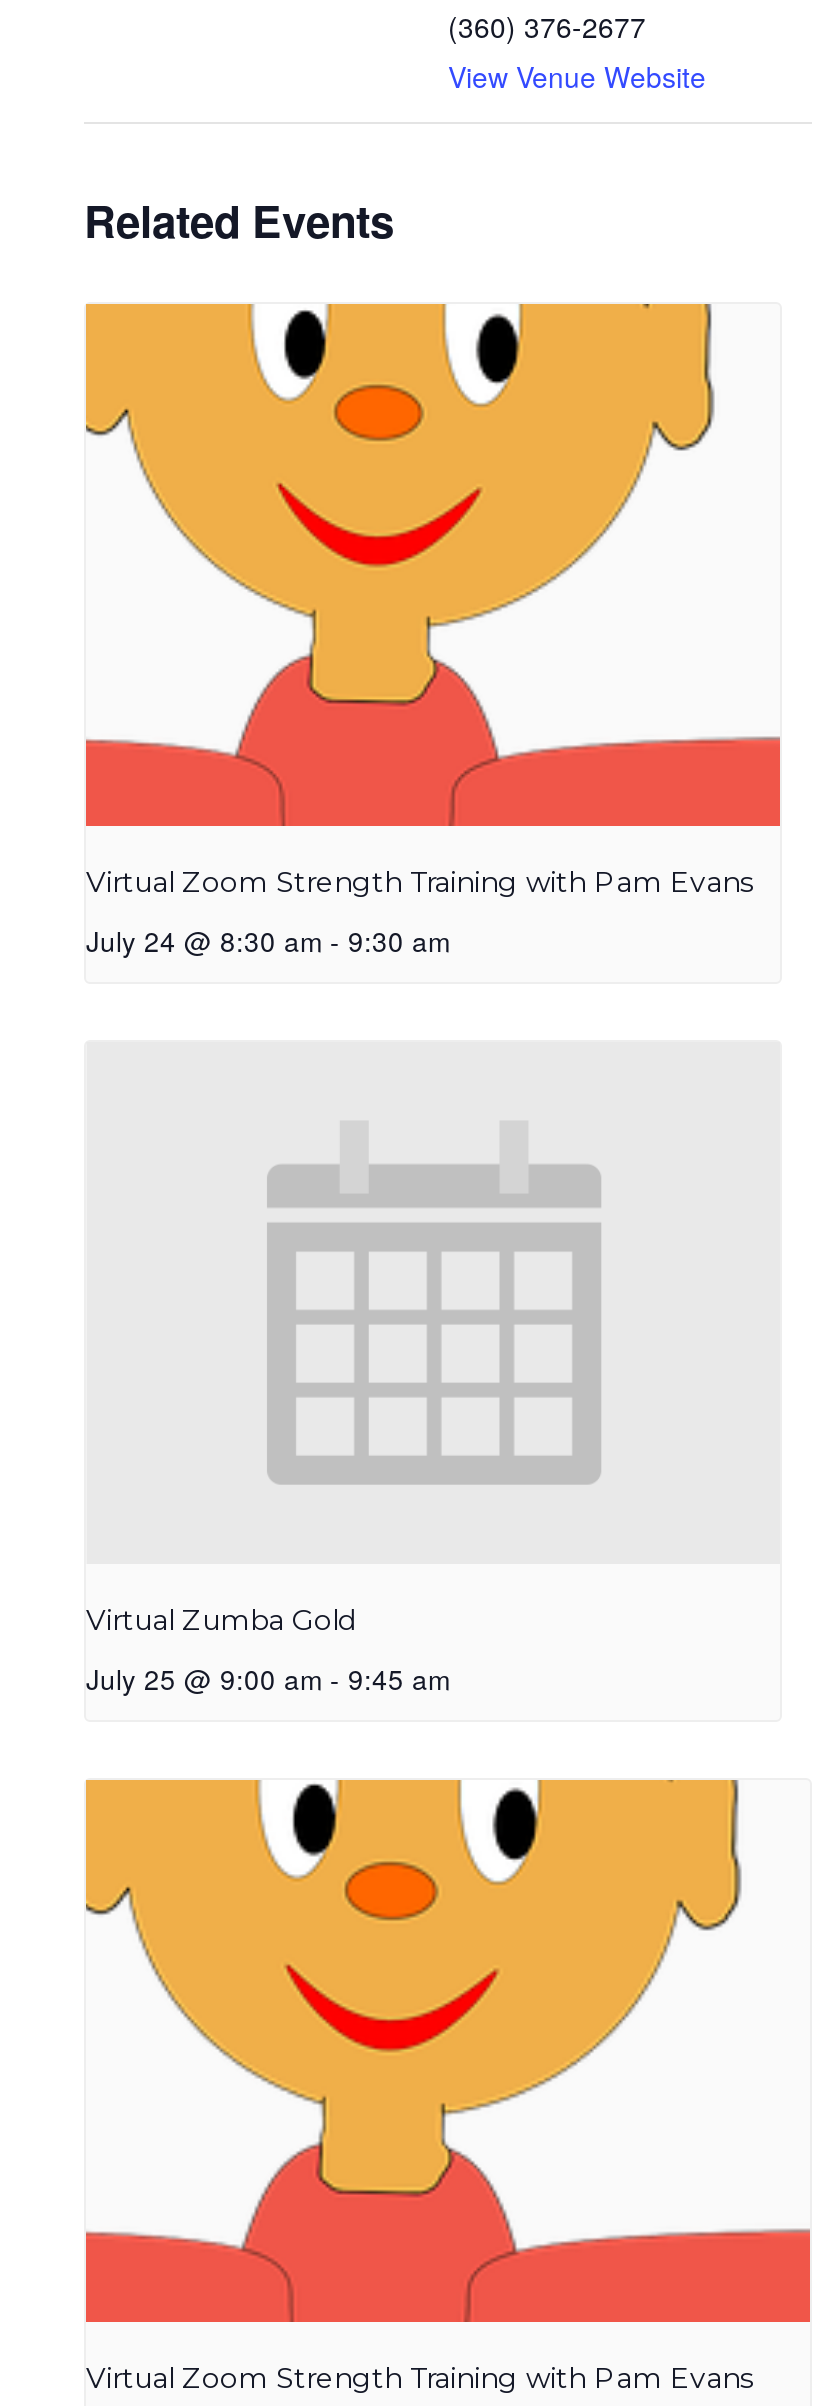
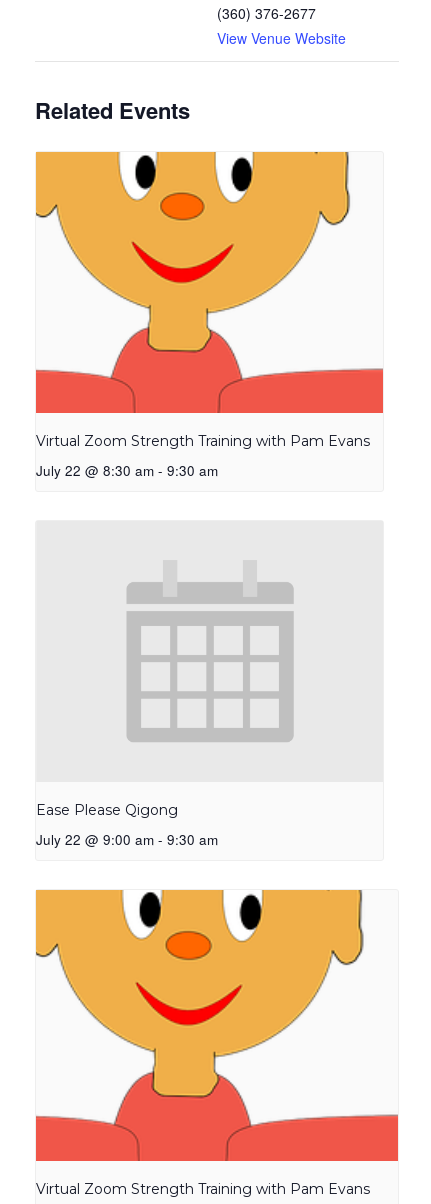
[86,922,450,960] July 24 @ 8:30 am - 9:30 am -> [36,461,218,480] July 22 @ 8:30 am - 9:30 am
[86,1601,356,1637] Virtual Zumba Gold -> [36,800,178,818] Ease Please Qigong
[86,1659,450,1697] July 25 @ 9:00 am - 9:45 am -> [36,829,218,848] July 22 @ 9:00 am - 9:30 am

